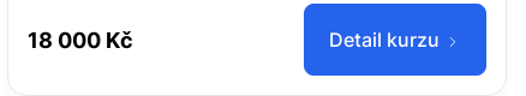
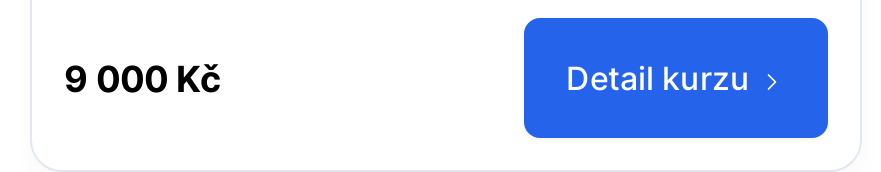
[28,28,133,53] 18 000 Kč -> [64,58,222,100] 9 000 Kč

